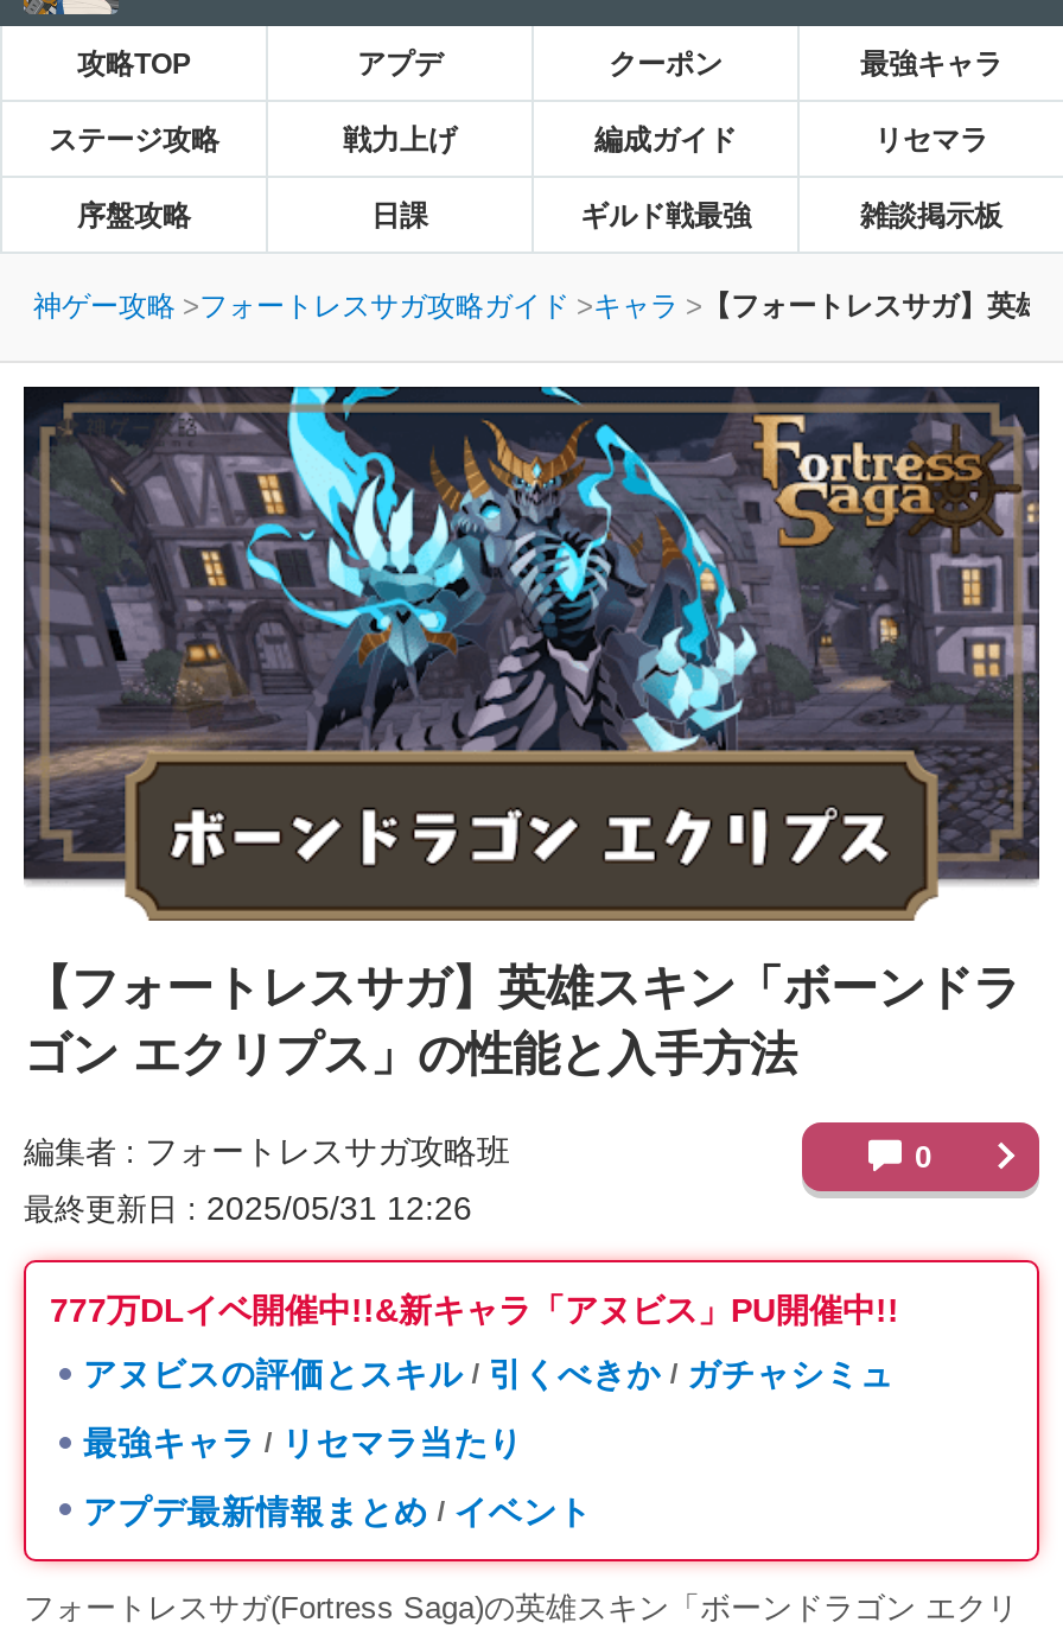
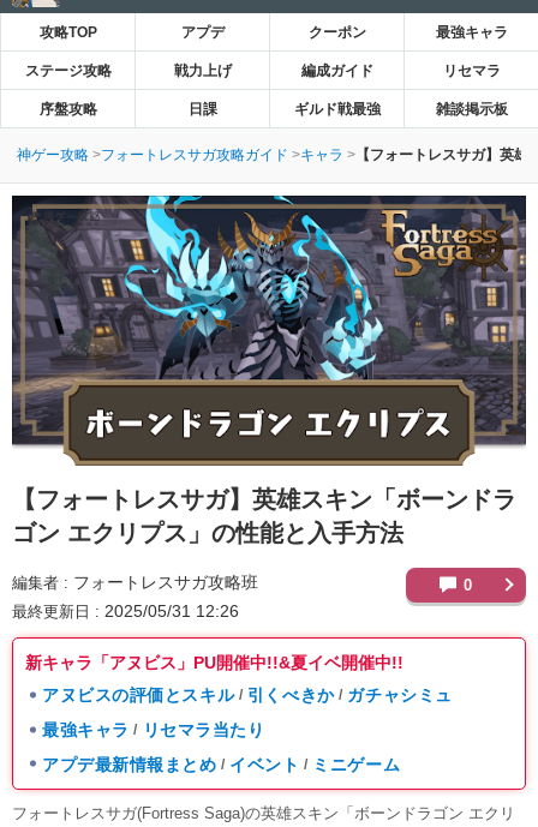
[50,1291,899,1329] 777万DLイベ開催中!!&新キャラ「アヌビス」PU開催中!! -> [25,653,403,672] 新キャラ「アヌビス」PU開催中!!&夏イベ開催中!!
[83,1492,592,1530] アプデ最新情報まとめ / イベント -> [42,755,400,774] アプデ最新情報まとめ / イベント / ミニゲーム

